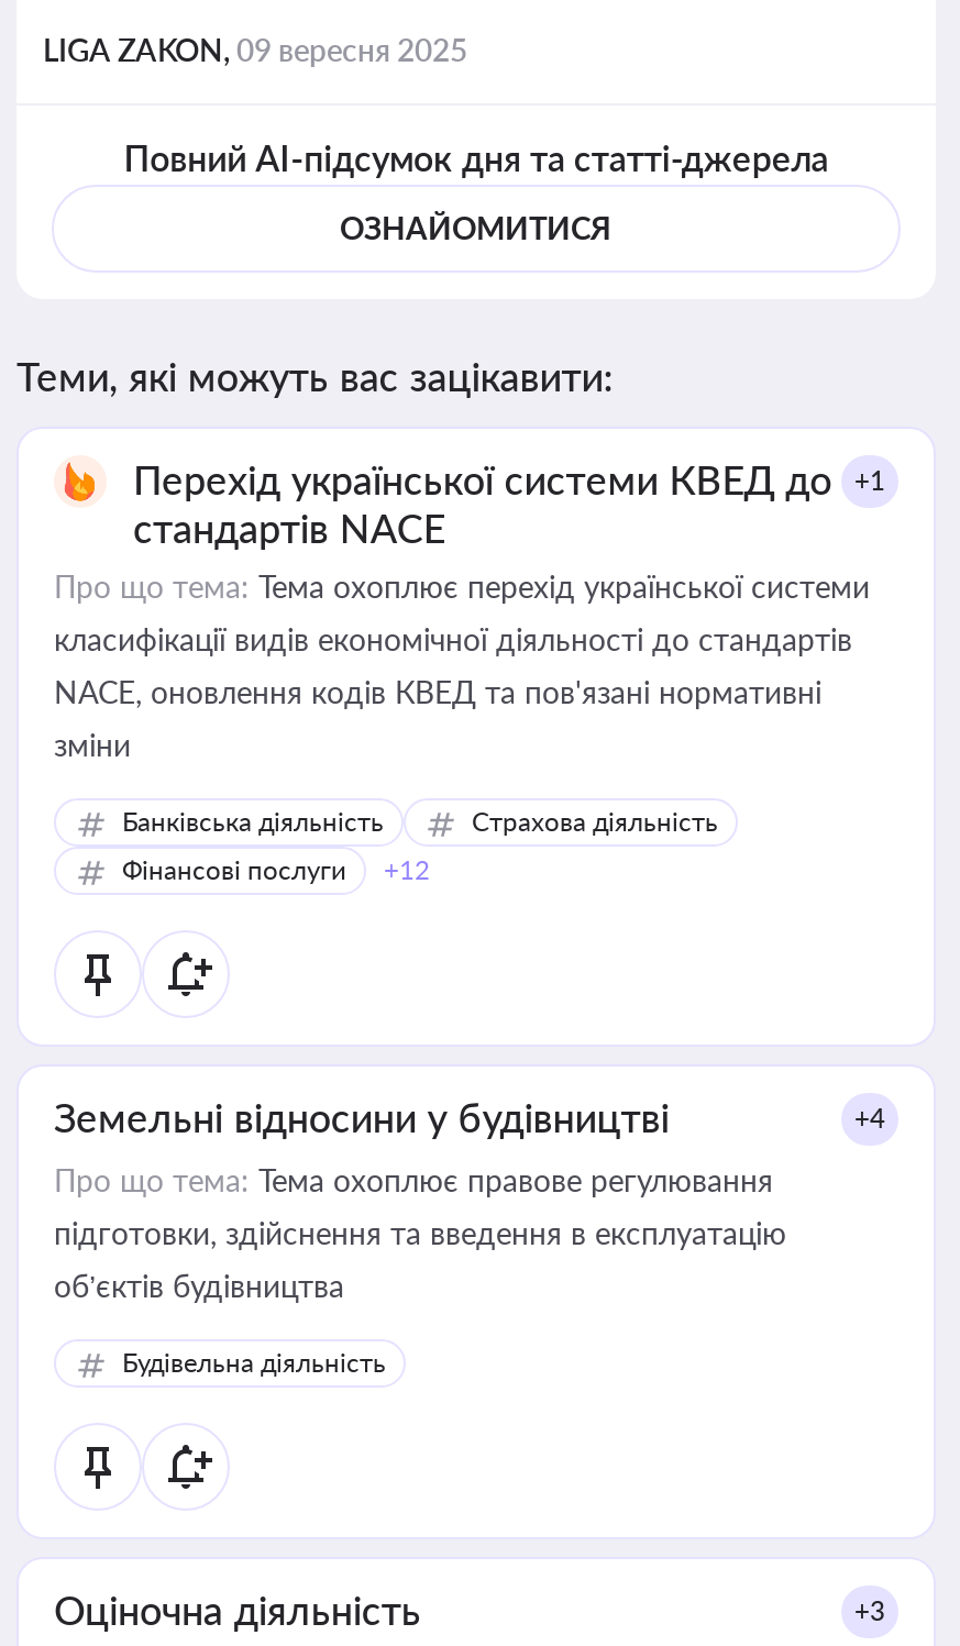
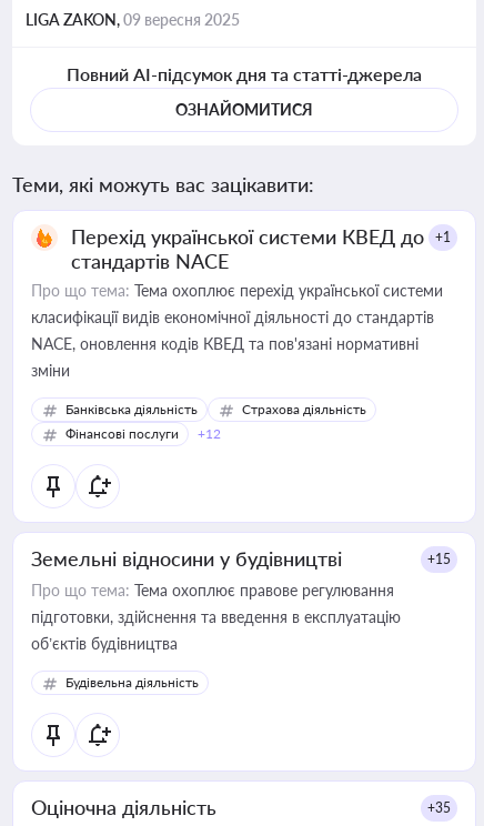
[854,1102,885,1135] +4 -> [427,551,451,567] +15
[854,1594,885,1627] +3 -> [427,799,451,816] +35

